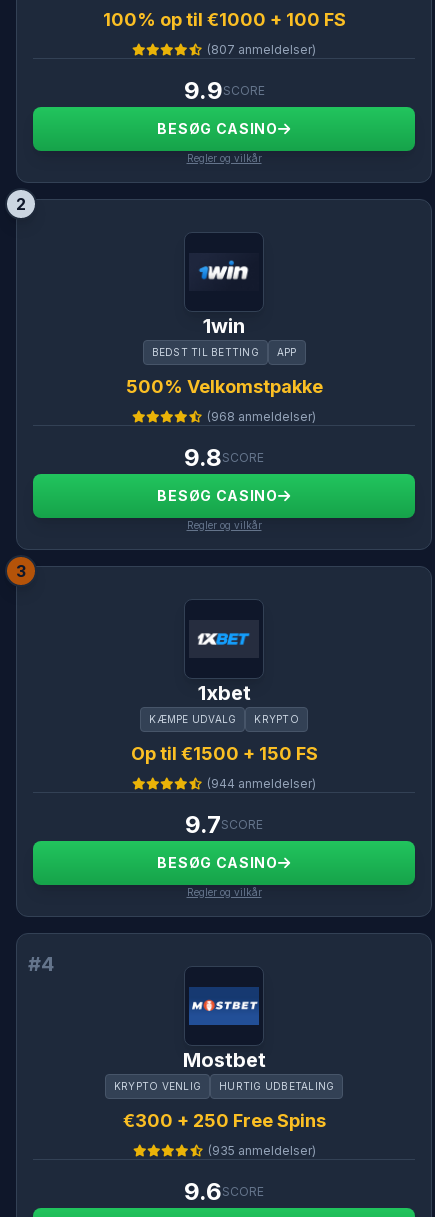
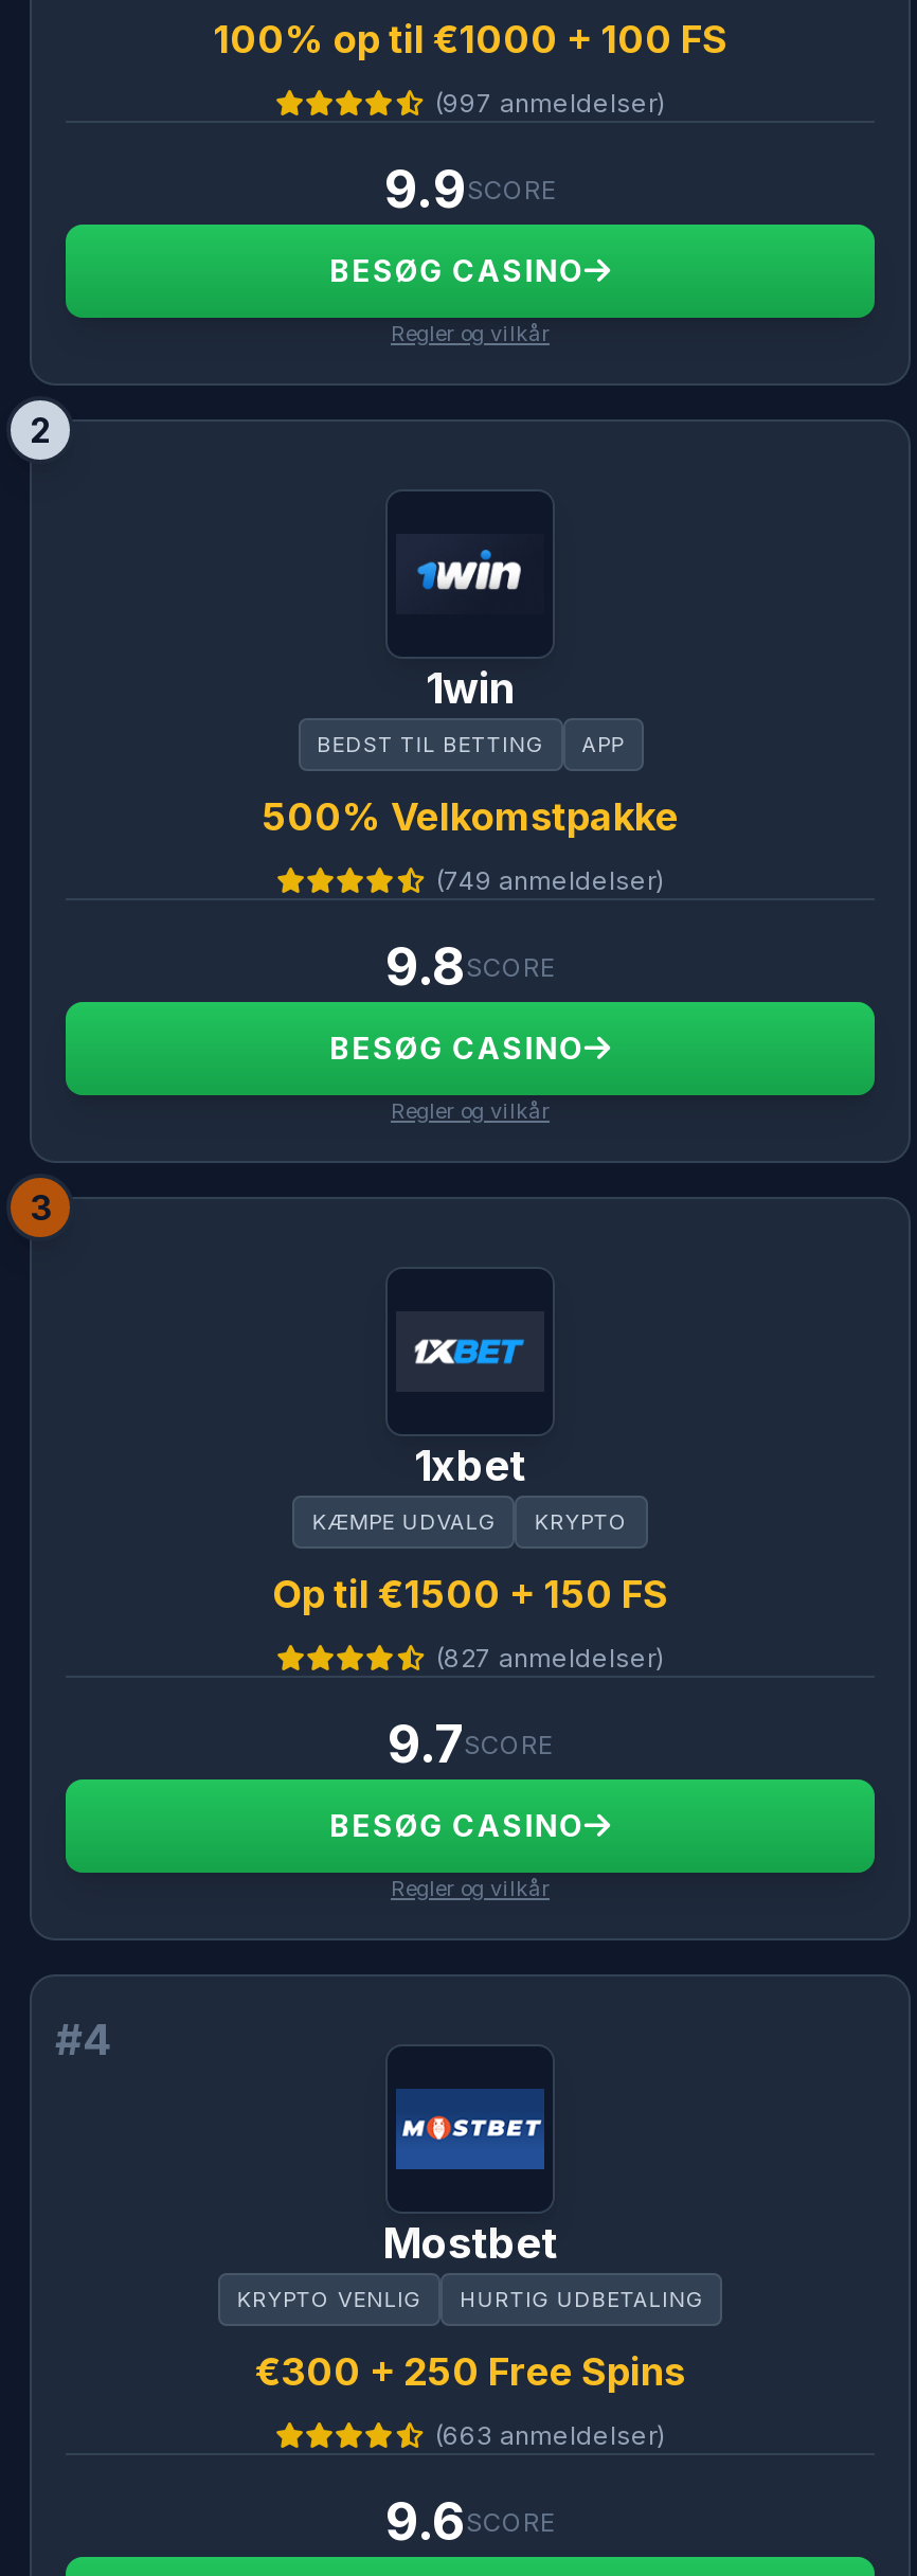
[207,42,316,57] (807 anmeldelser) -> [434,87,665,119] (997 anmeldelser)
[207,409,316,424] (968 anmeldelser) -> [435,864,664,896] (749 anmeldelser)
[207,776,316,791] (944 anmeldelser) -> [435,1642,664,1674] (827 anmeldelser)
[207,1143,315,1158] (935 anmeldelser) -> [434,2419,665,2451] (663 anmeldelser)

